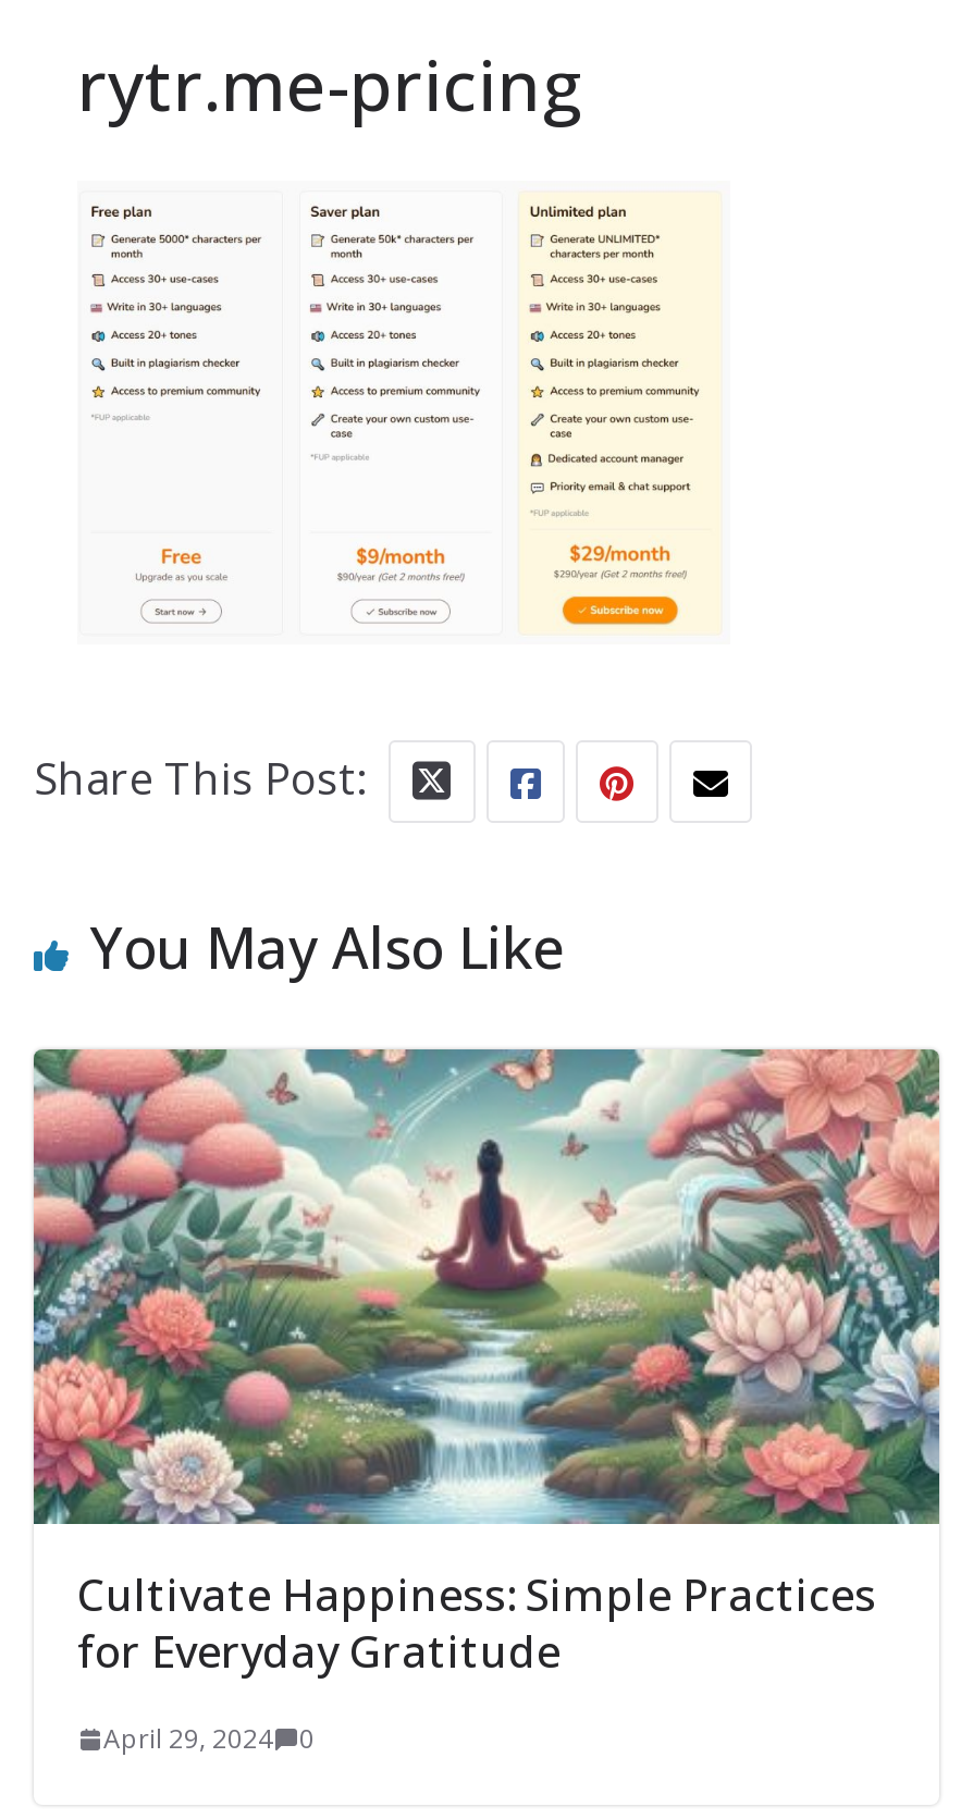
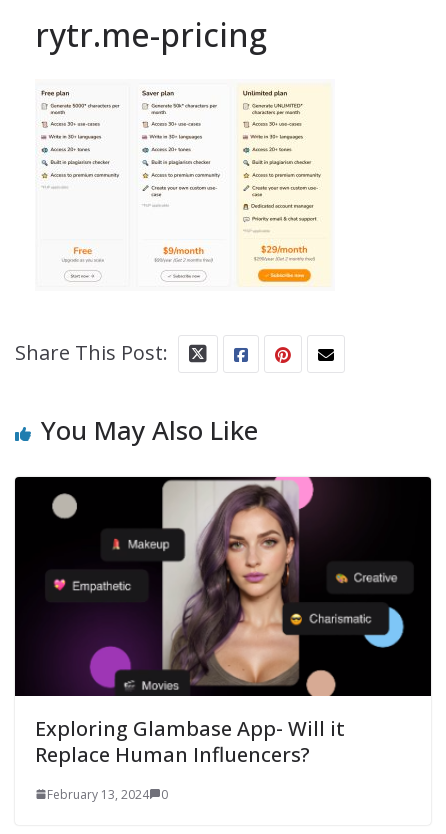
[32,1047,941,1681] [image] | Cultivate Happiness: Simple Practices | for Everyday Gratitude -> [14,476,432,768] [image] | Exploring Glambase App- Will it | Replace Human Influencers?
[103,1720,315,1757] April 29, 2024 0 -> [47,786,168,803] February 13, 2024 0

